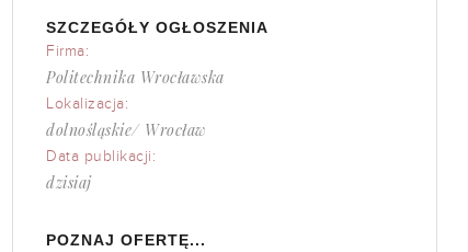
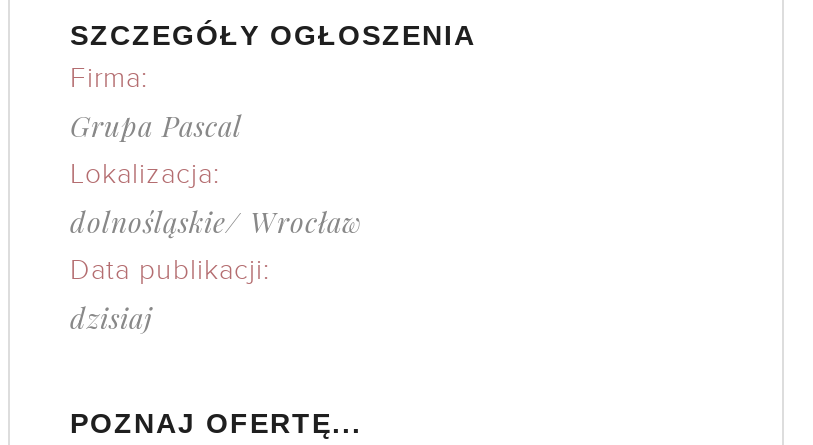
[46,67,224,88] Politechnika Wrocławska -> [70,107,242,145] Grupa Pascal

